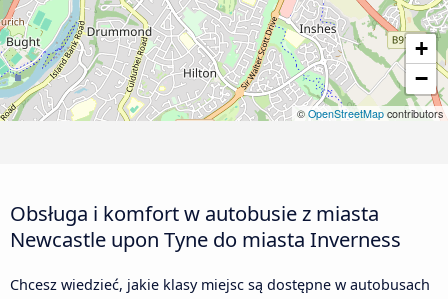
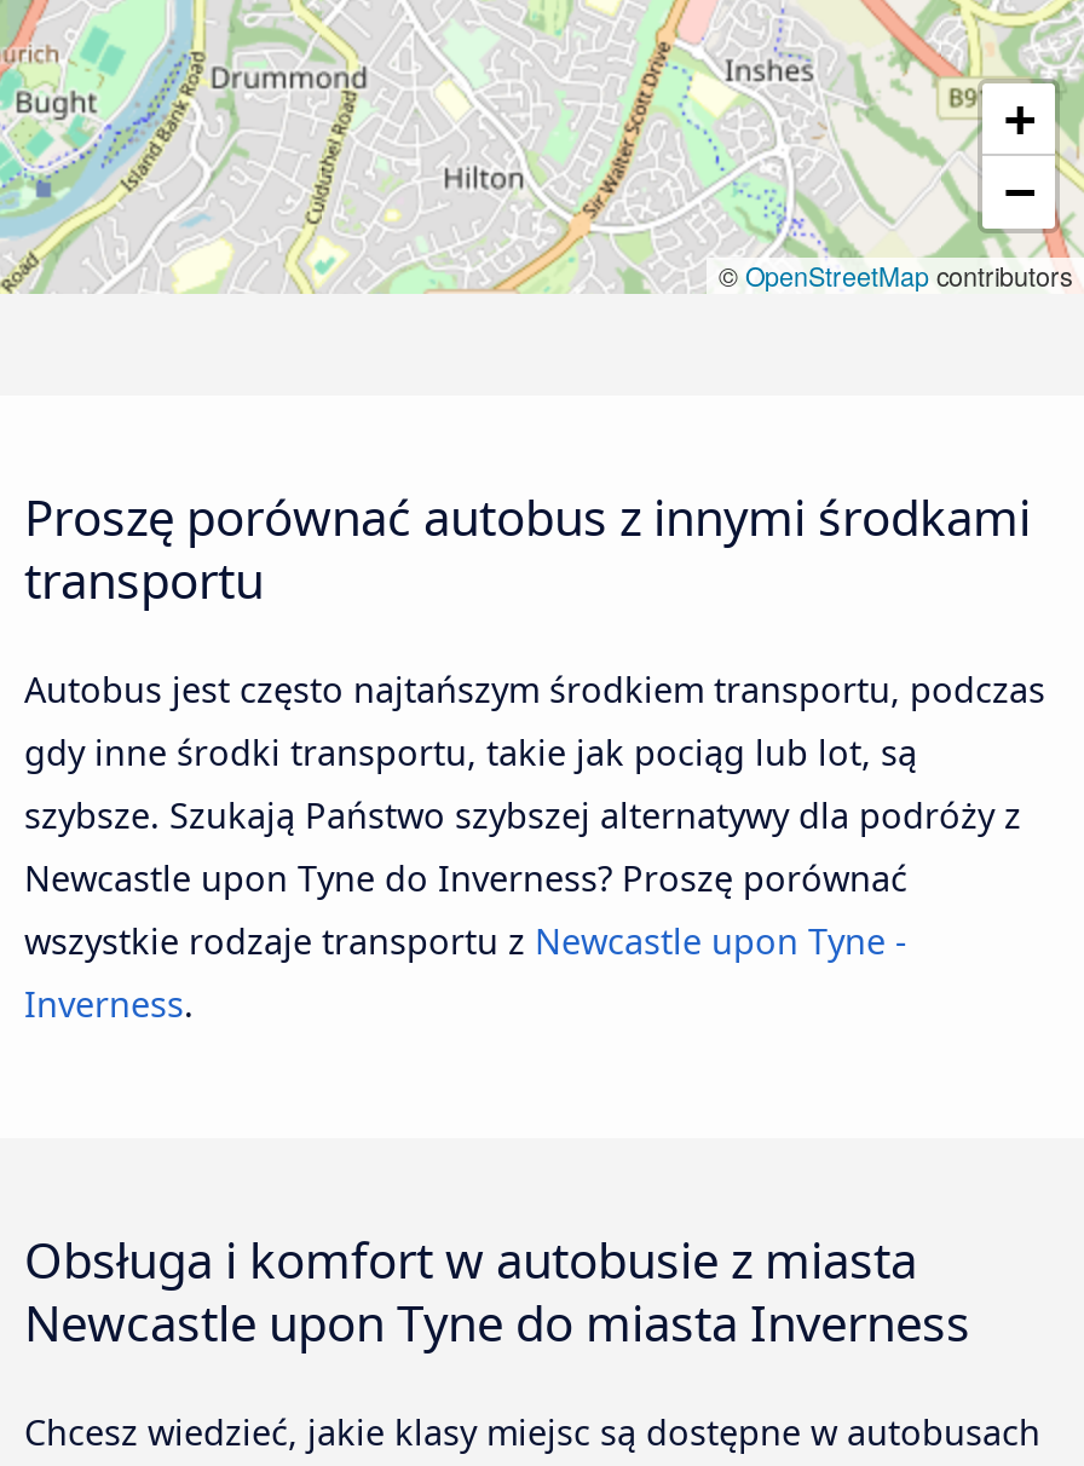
none -> [24,483,1045,1027] Proszę porównać autobus z innymi środkami | transportu | Autobus jest często najtańszym środkiem transportu, podczas | gdy inne środki transportu, takie jak pociąg lub lot, są | szybsze. Szukają Państwo szybszej alternatywy dla podróży z | Newcastle upon Tyne do Inverness? Proszę porównać | wszystkie rodzaje transportu z Newcastle upon Tyne - | Inverness.

